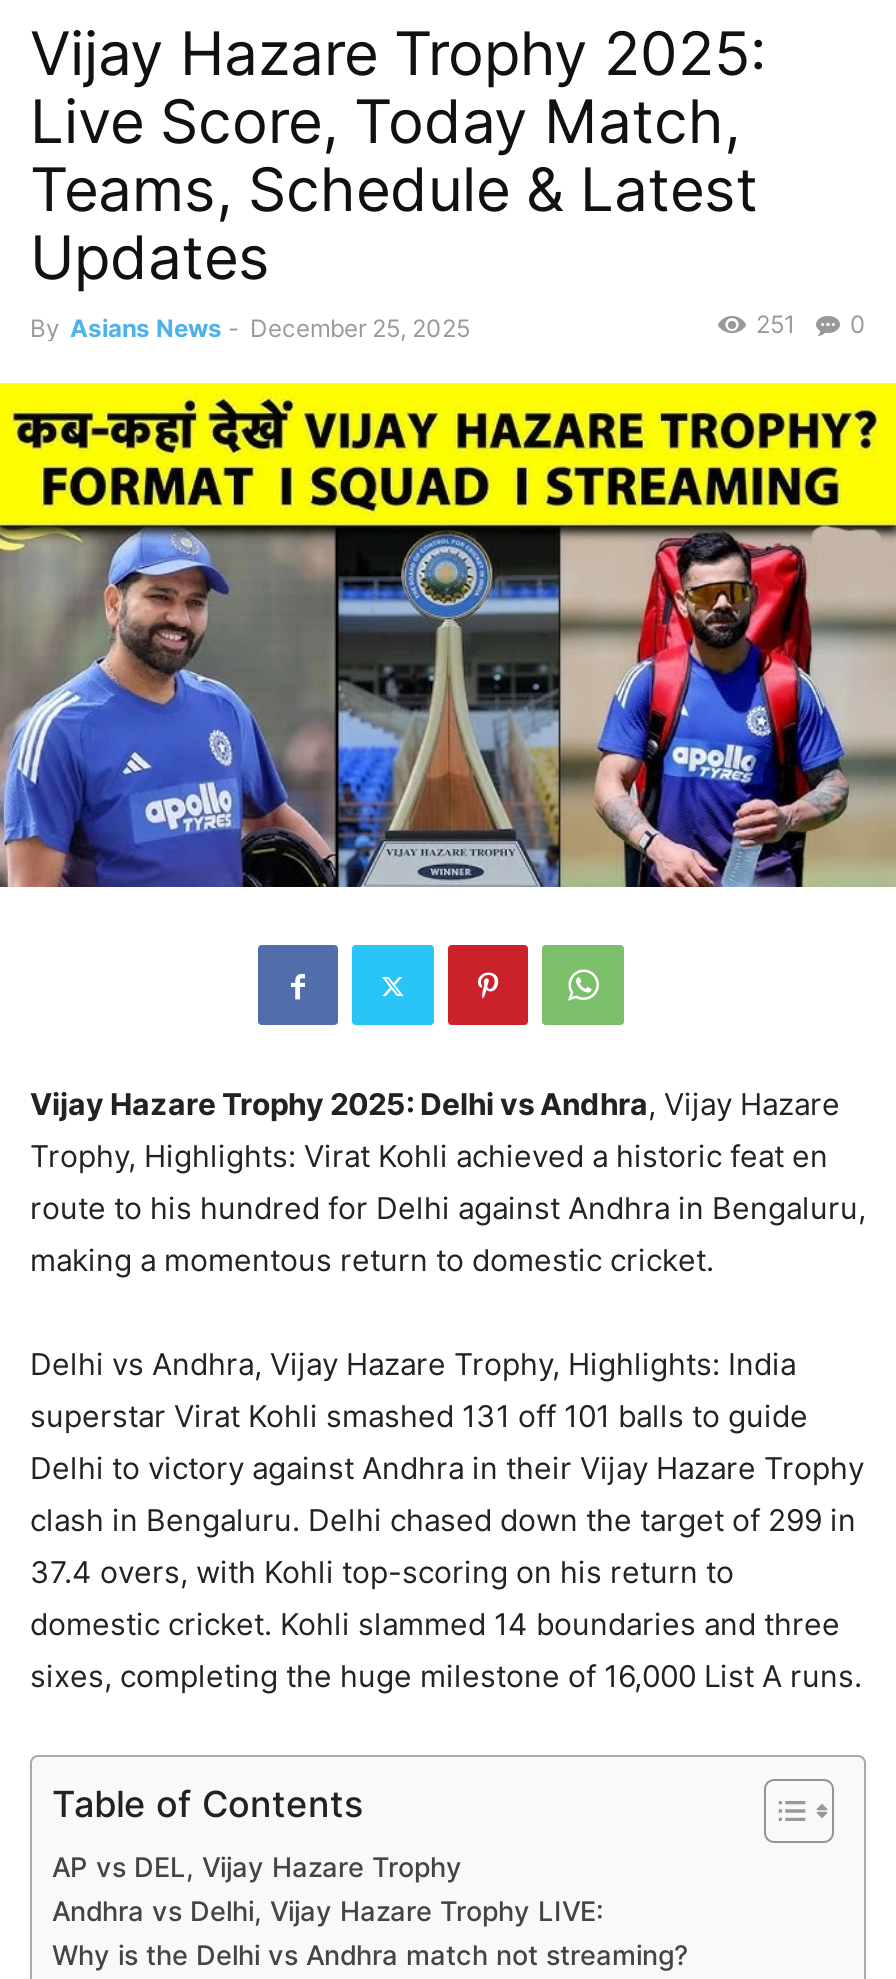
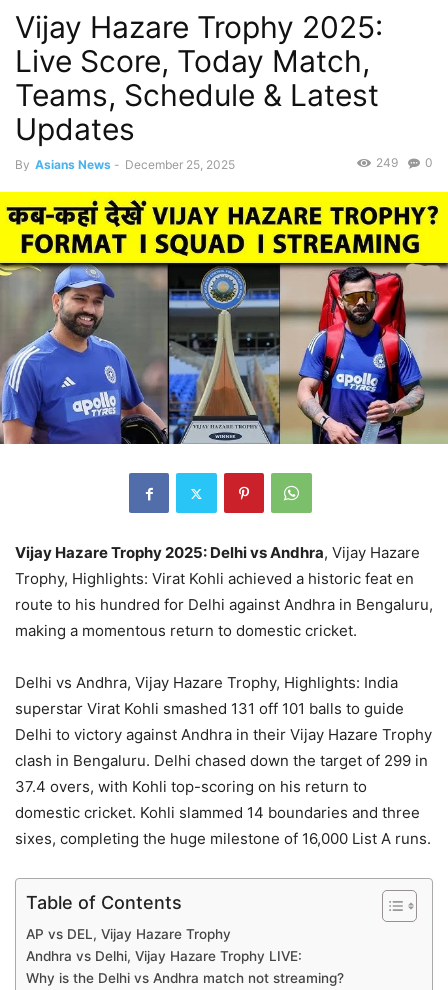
[756,309,866,339] 251 0 -> [376,155,433,170] 249 0

